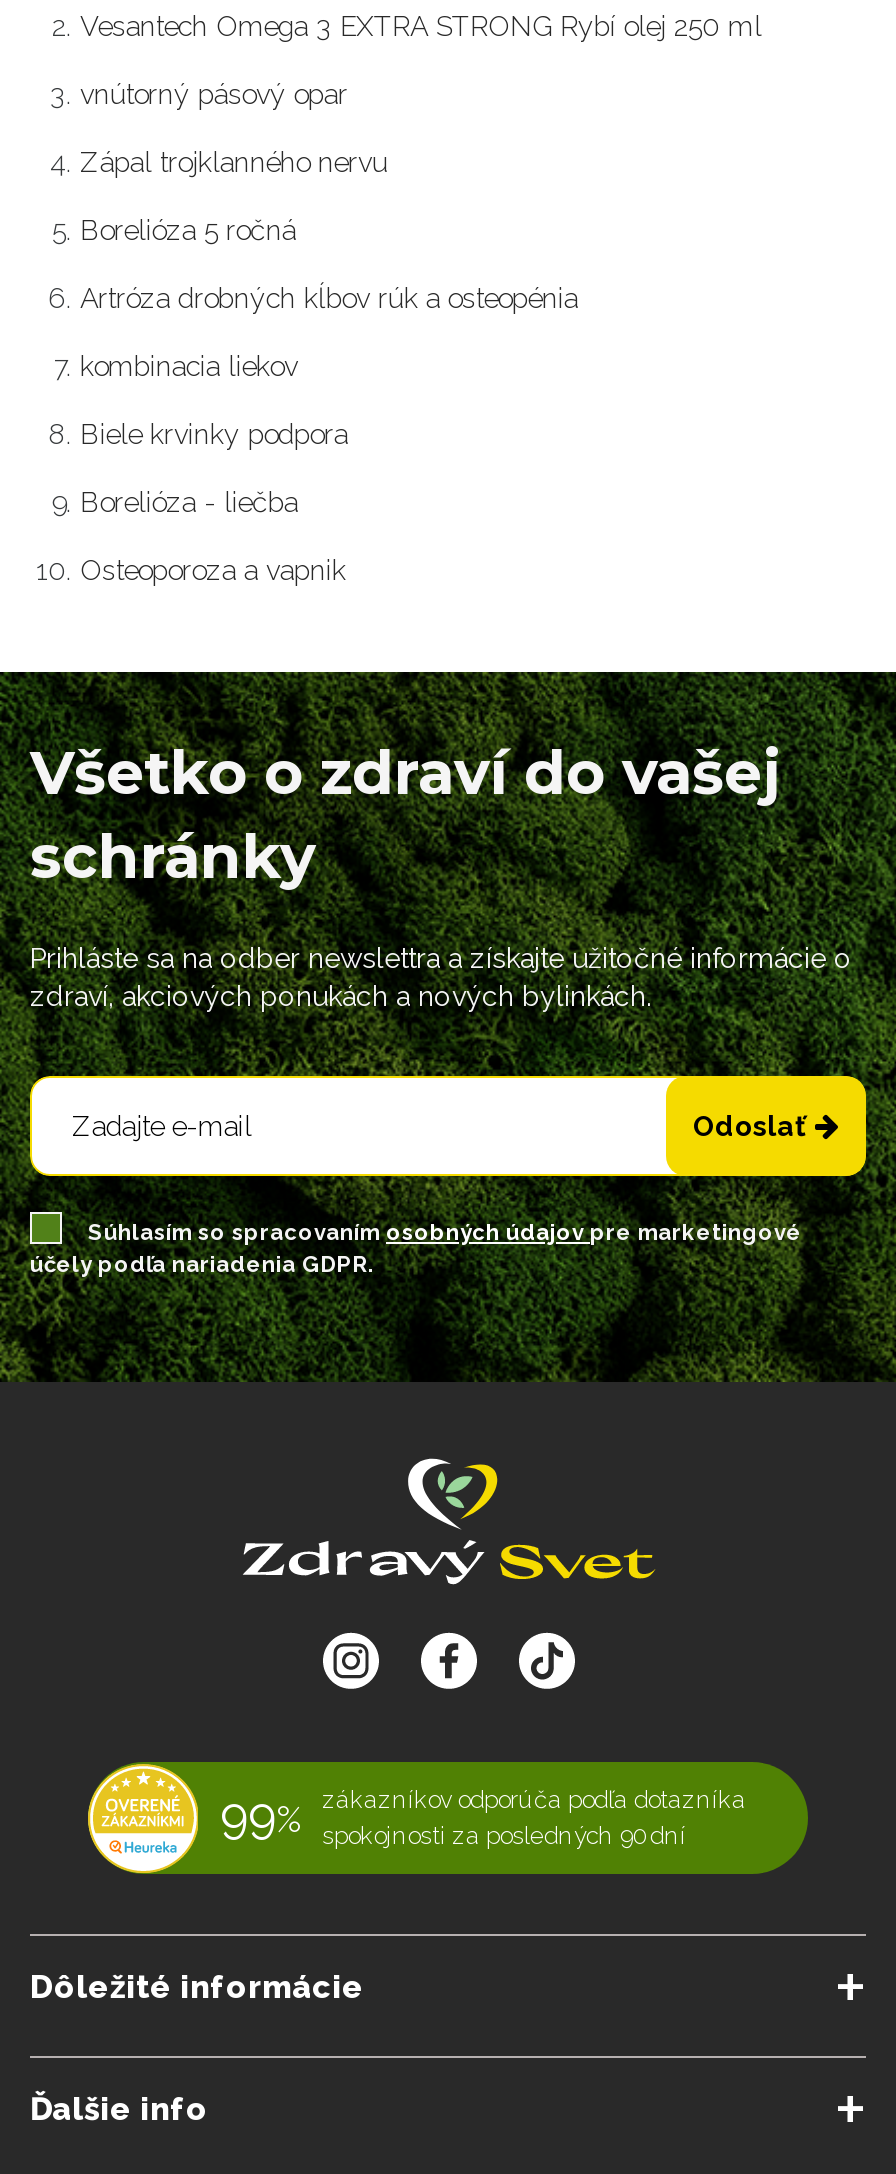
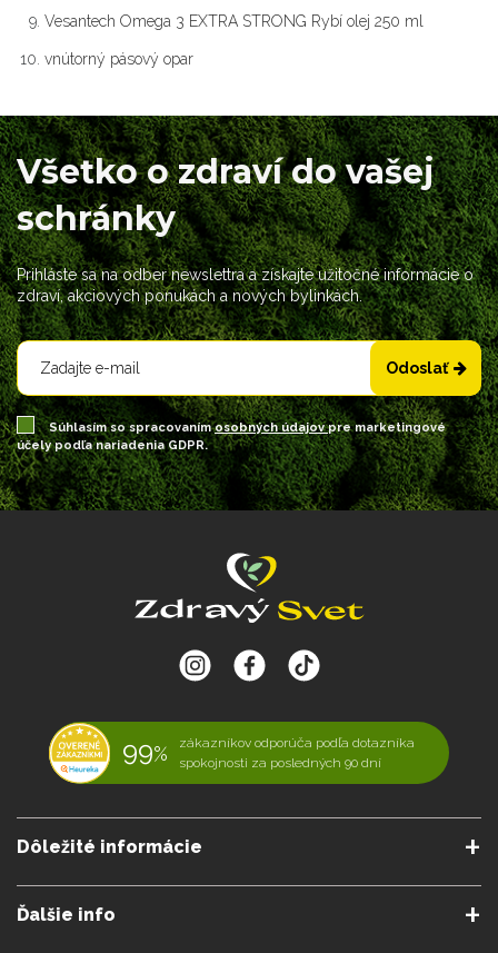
[80,146,578,586] Zápal trojklanného nervu | Borelióza 5 ročná | Artróza drobných kĺbov rúk a osteopénia | kombinacia liekov | Biele krvinky podpora | Borelióza - liečba | Osteoporoza a vapnik -> none

